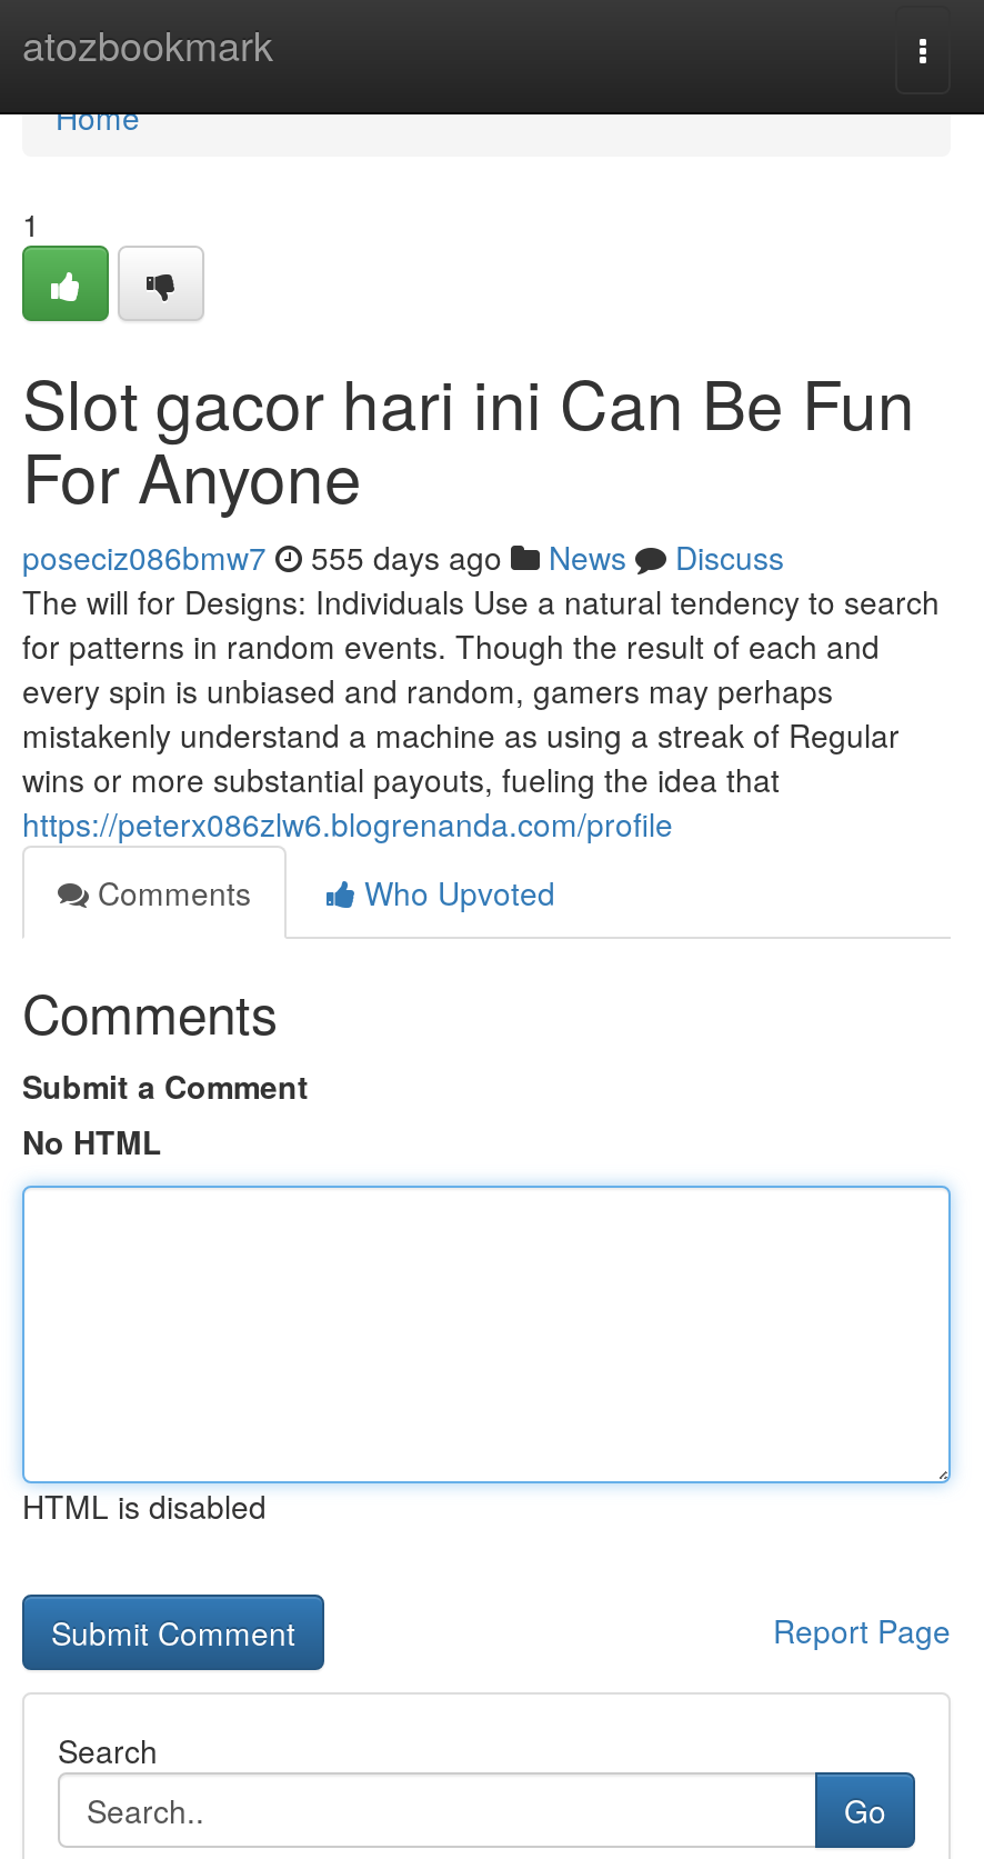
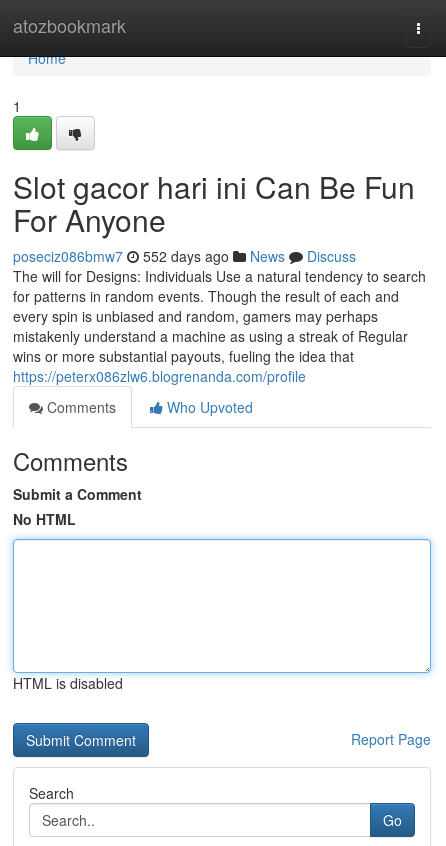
[22,534,784,579] poseciz086bmw7 555 days ago News Discuss -> [13,246,356,266] poseciz086bmw7 552 days ago News Discuss

